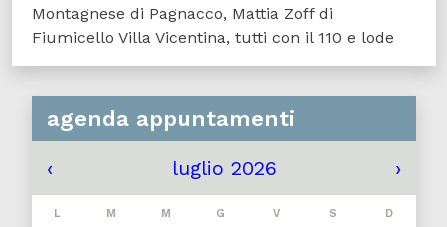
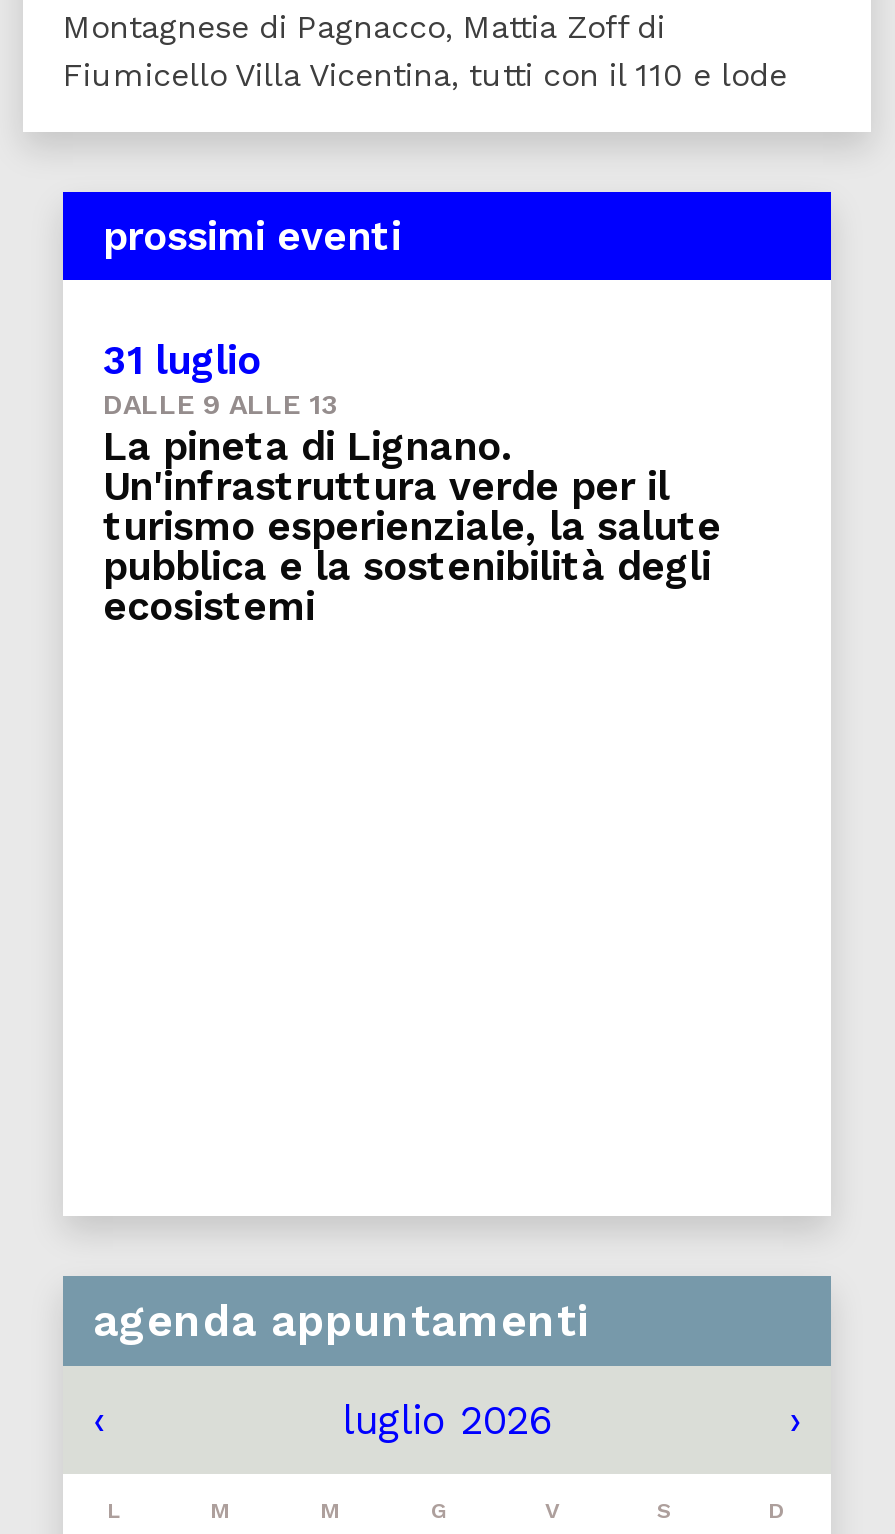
none -> [103,211,721,629] prossimi eventi | 31 luglio | DALLE 9 ALLE 13 | La pineta di Lignano. | Un'infrastruttura verde per il | turismo esperienziale, la salute | pubblica e la sostenibilità degli | ecosistemi

